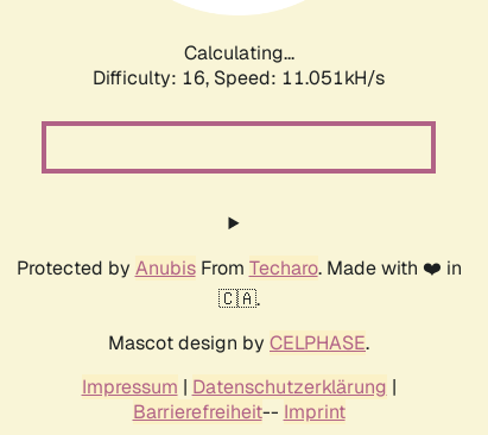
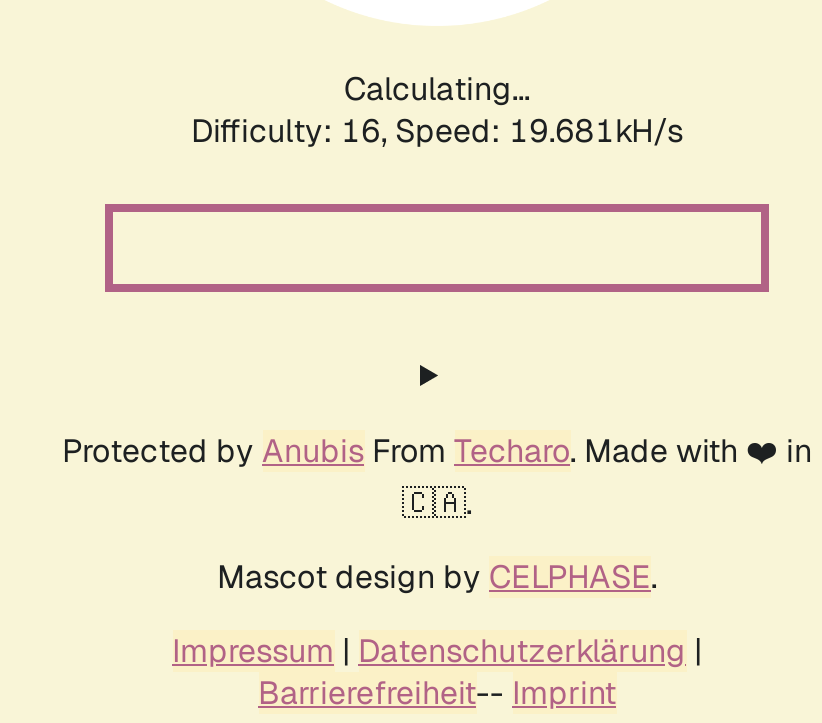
[93,65,385,90] Difficulty: 16, Speed: 11.051kH/s -> [191,110,683,152] Difficulty: 16, Speed: 19.681kH/s

